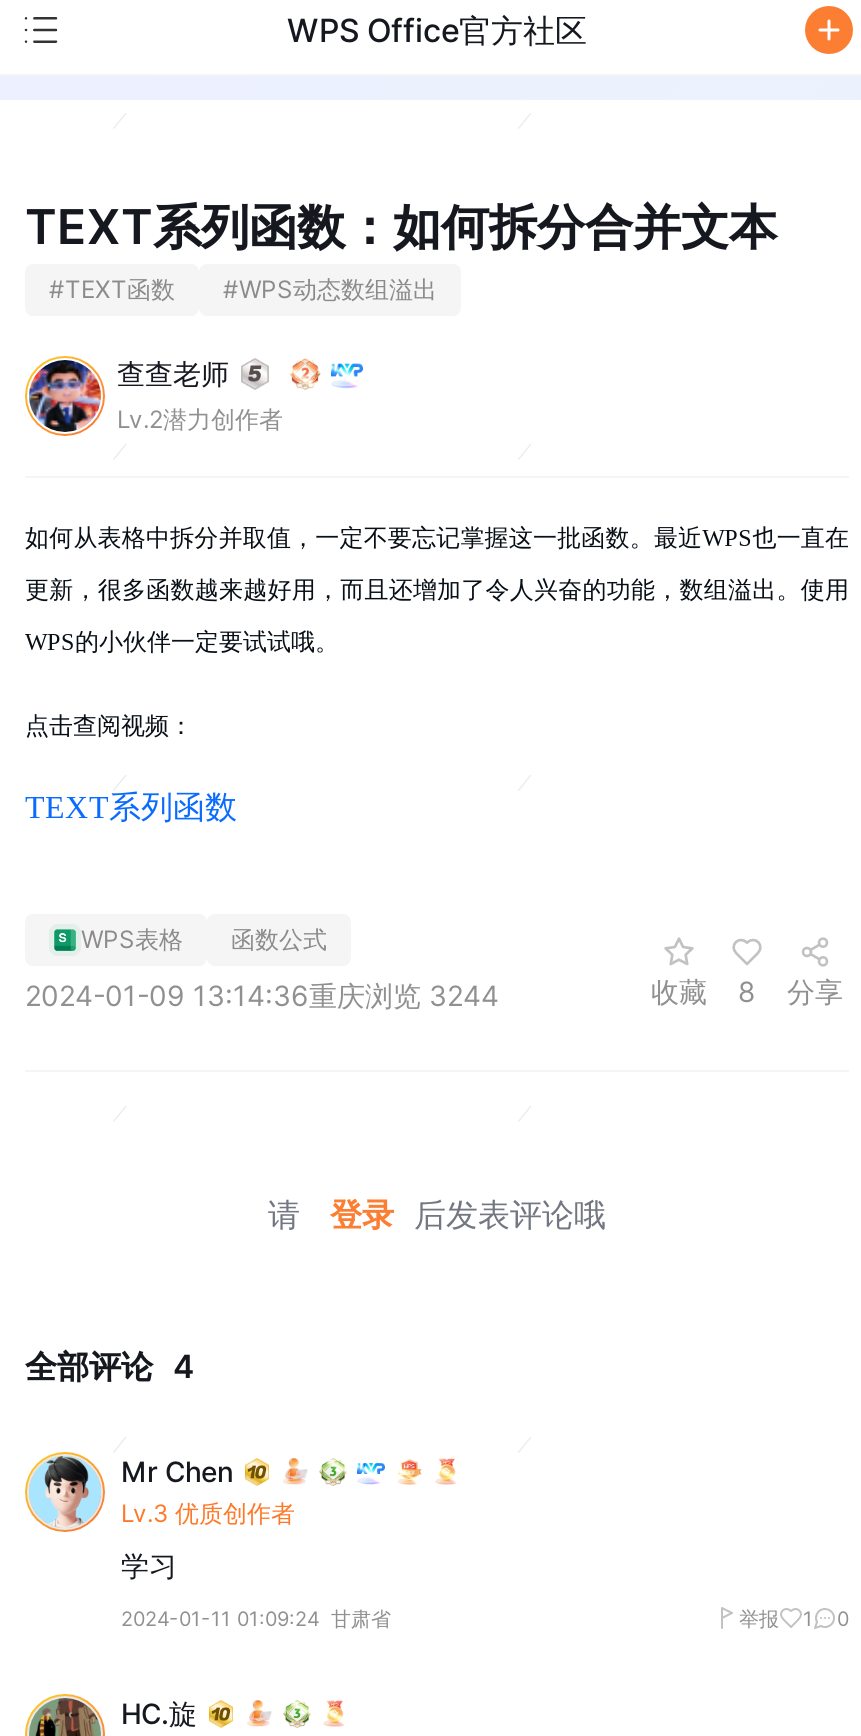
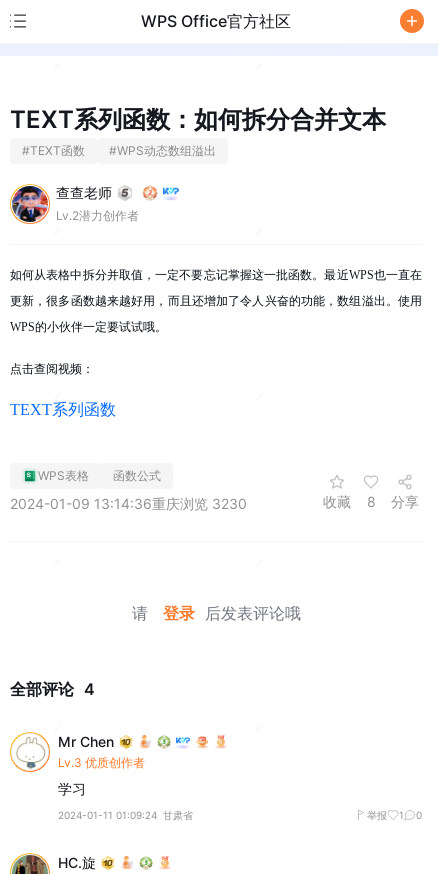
[25,978,499,1012] 2024-01-09 13:14:36重庆浏览 3244 -> [10,495,247,512] 2024-01-09 13:14:36重庆浏览 3230
[27,1454,103,1526] [image] -> [11,733,48,769] [image]

